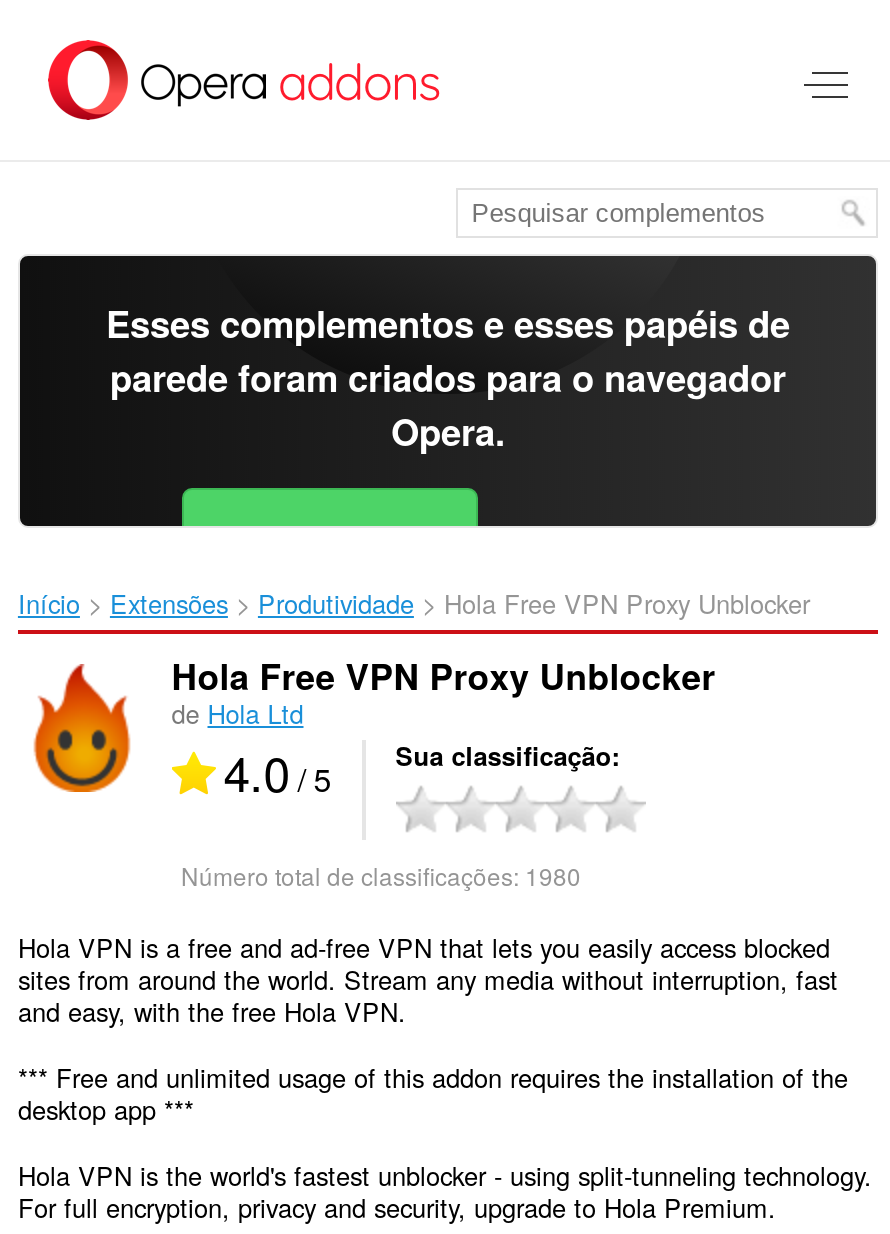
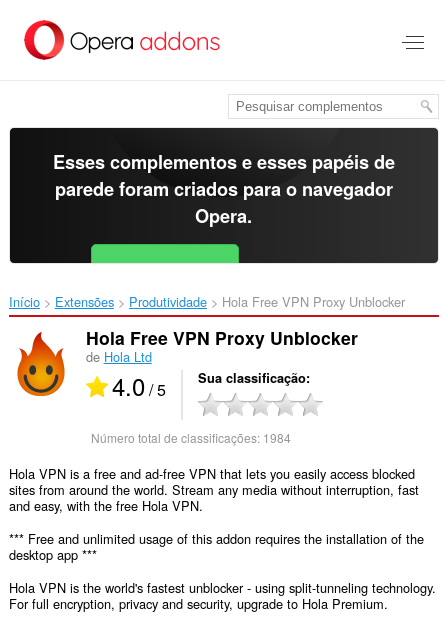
[181,857,581,891] Número total de classificações: 1980 -> [90,429,290,446] Número total de classificações: 1984

